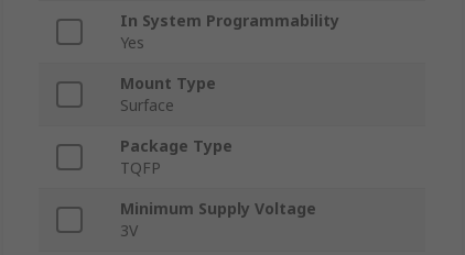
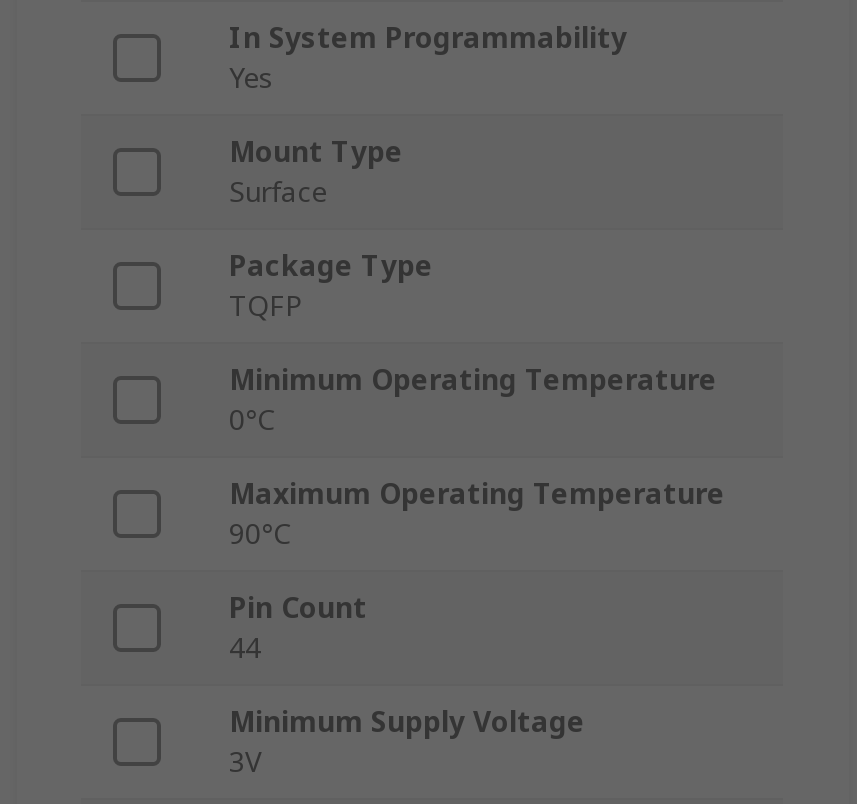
none -> [229,361,725,667] Minimum Operating Temperature | 0°C | Maximum Operating Temperature | 90°C | Pin Count | 44

